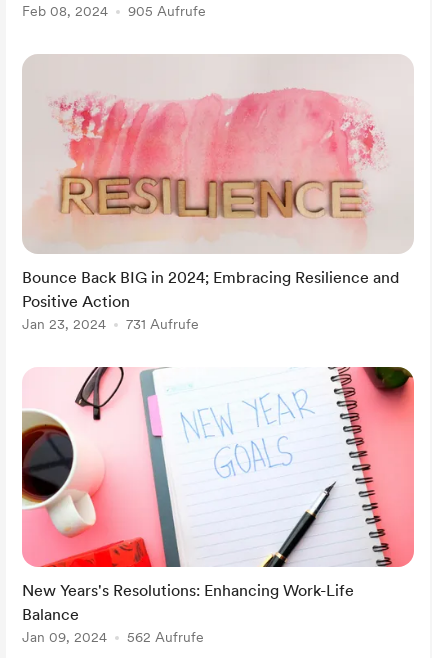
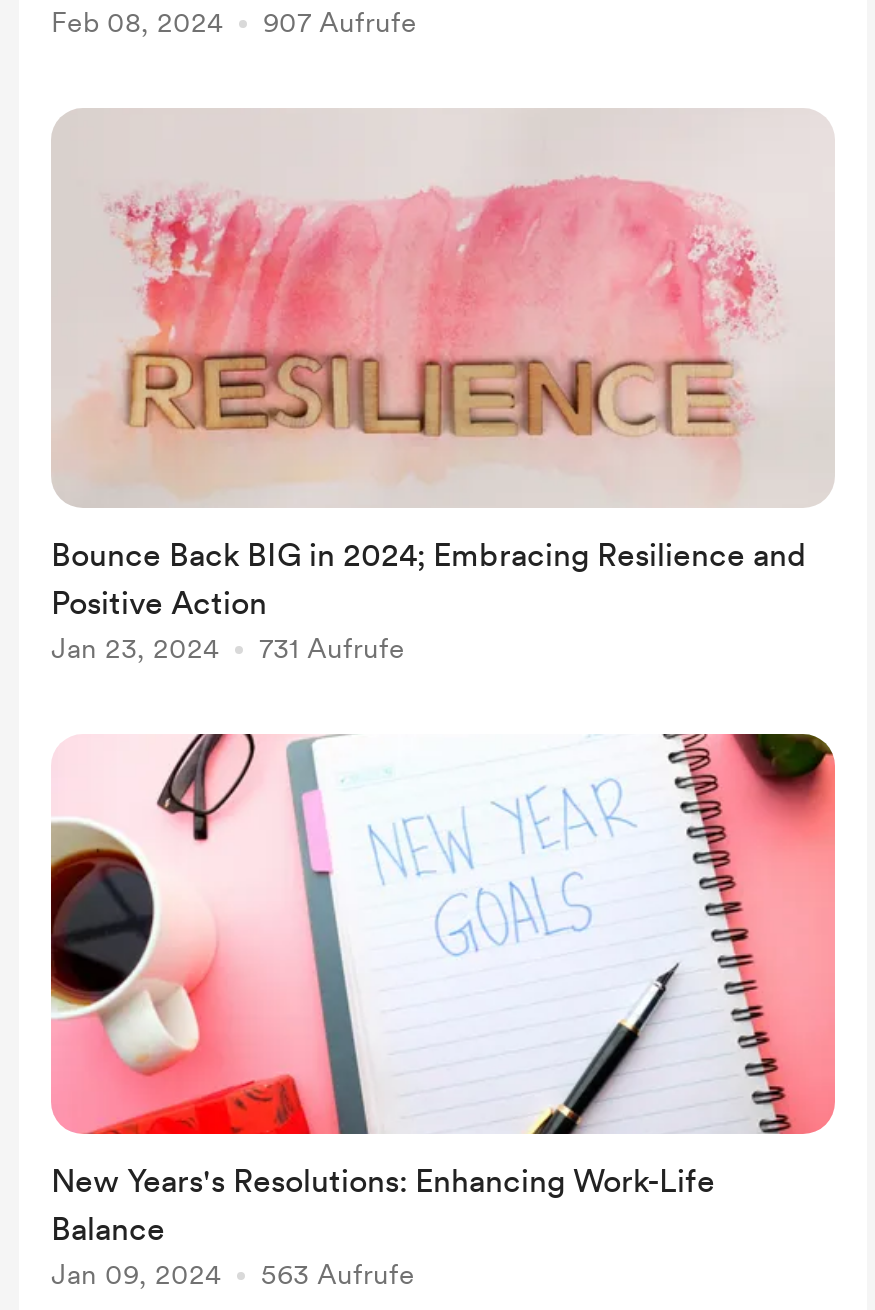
[22,3,206,19] Feb 08, 2024 905 Aufrufe -> [51,6,417,38] Feb 08, 2024 907 Aufrufe
[22,629,204,645] Jan 09, 2024 562 Aufrufe -> [51,1258,415,1290] Jan 09, 2024 563 Aufrufe

